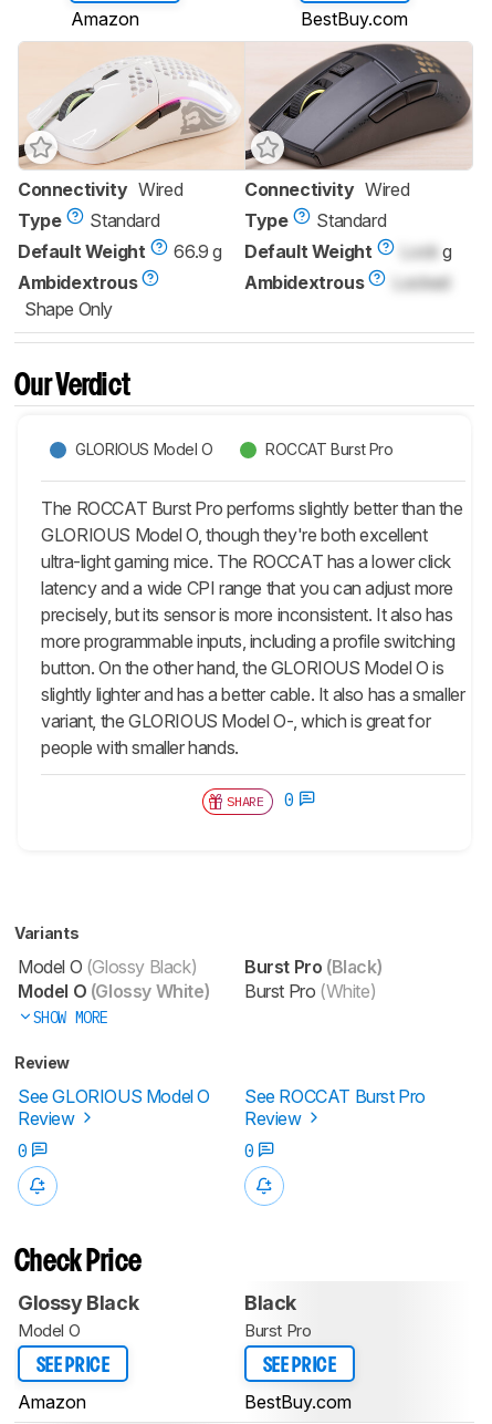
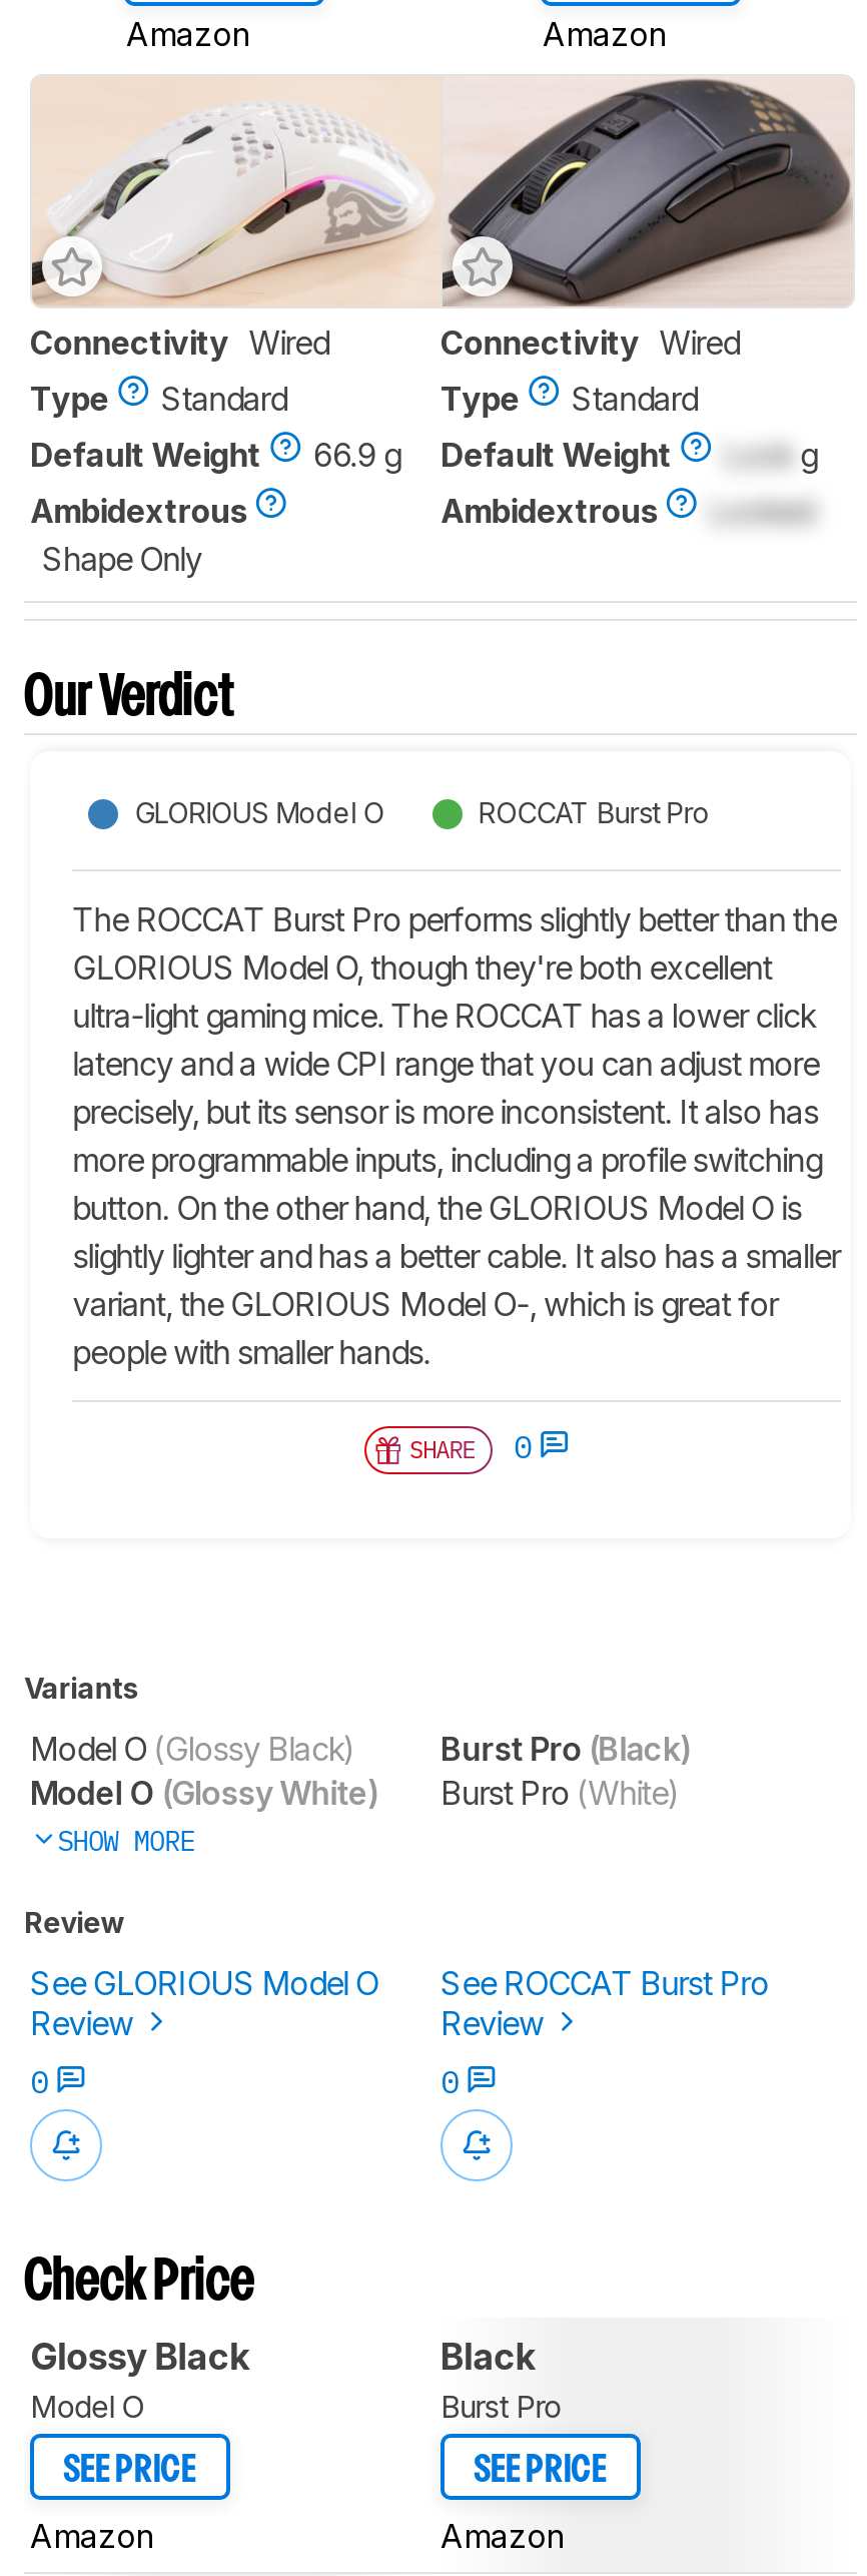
[301,7,408,29] BestBuy.com -> [543,13,667,53] Amazon
[244,1391,352,1413] BestBuy.com -> [441,2516,565,2556] Amazon

